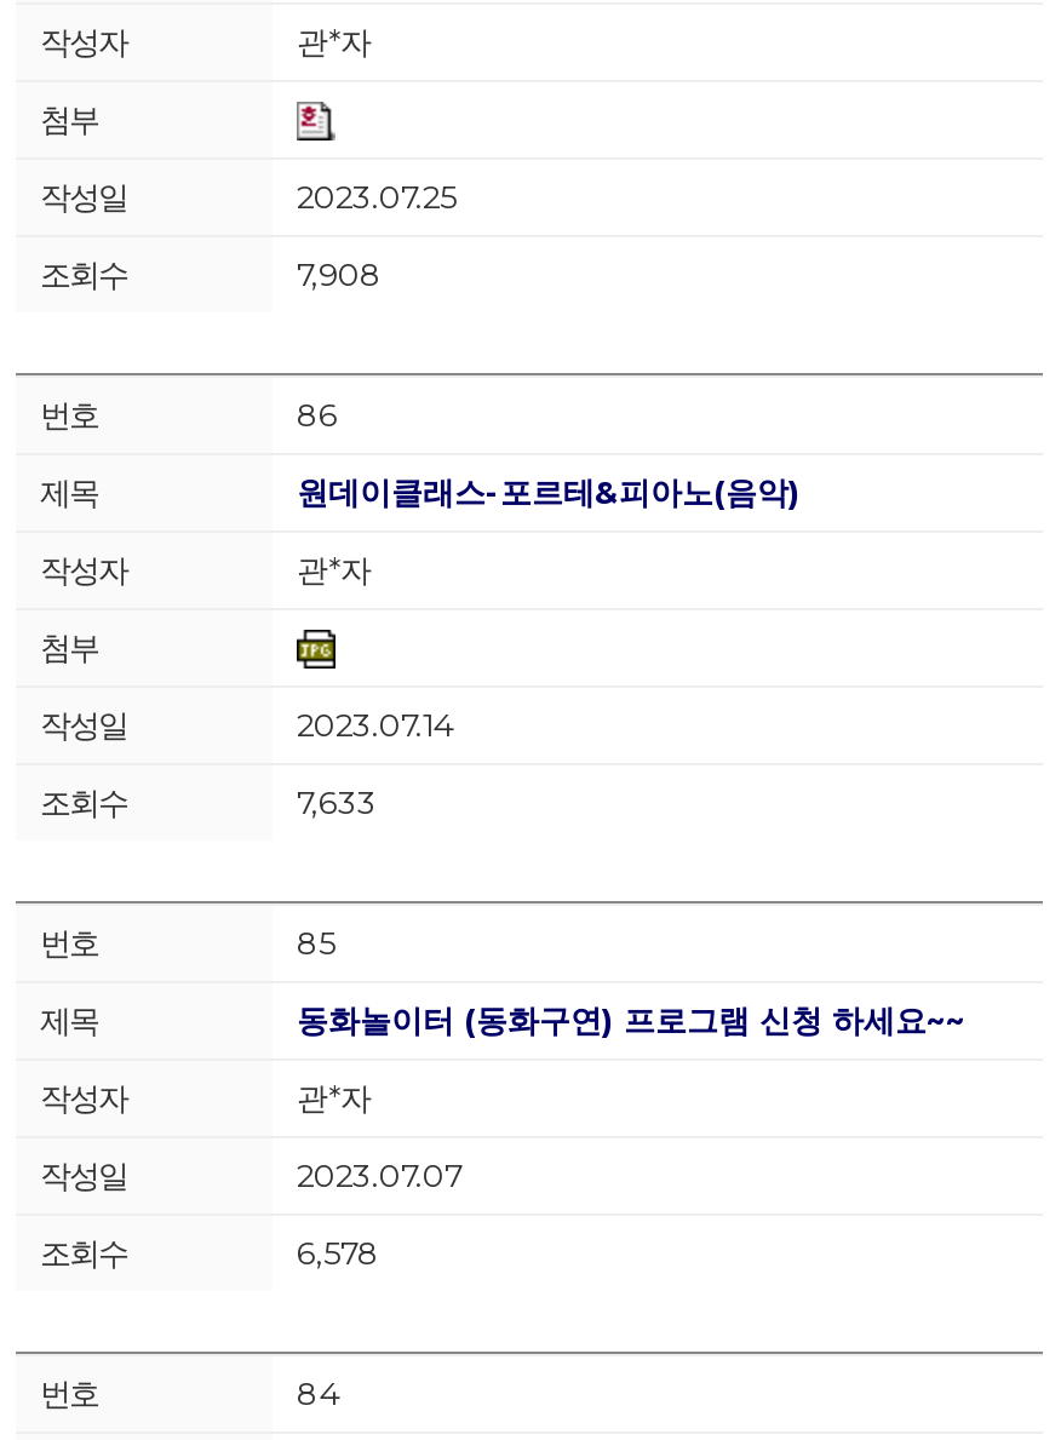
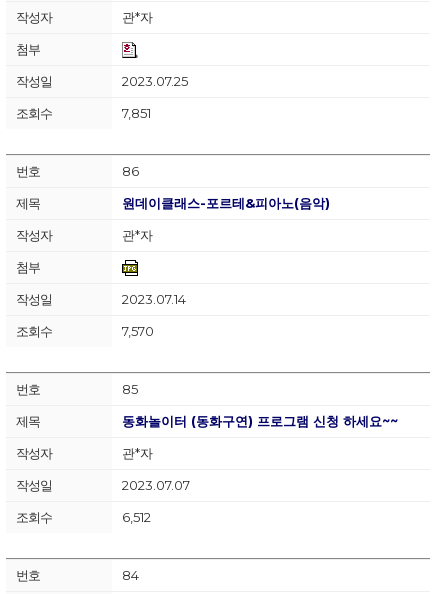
[297,254,382,293] 7,908 -> [122,105,151,121] 7,851
[297,782,377,821] 7,633 -> [122,323,154,339] 7,570
[297,1233,379,1271] 6,578 -> [122,509,151,525] 6,512

